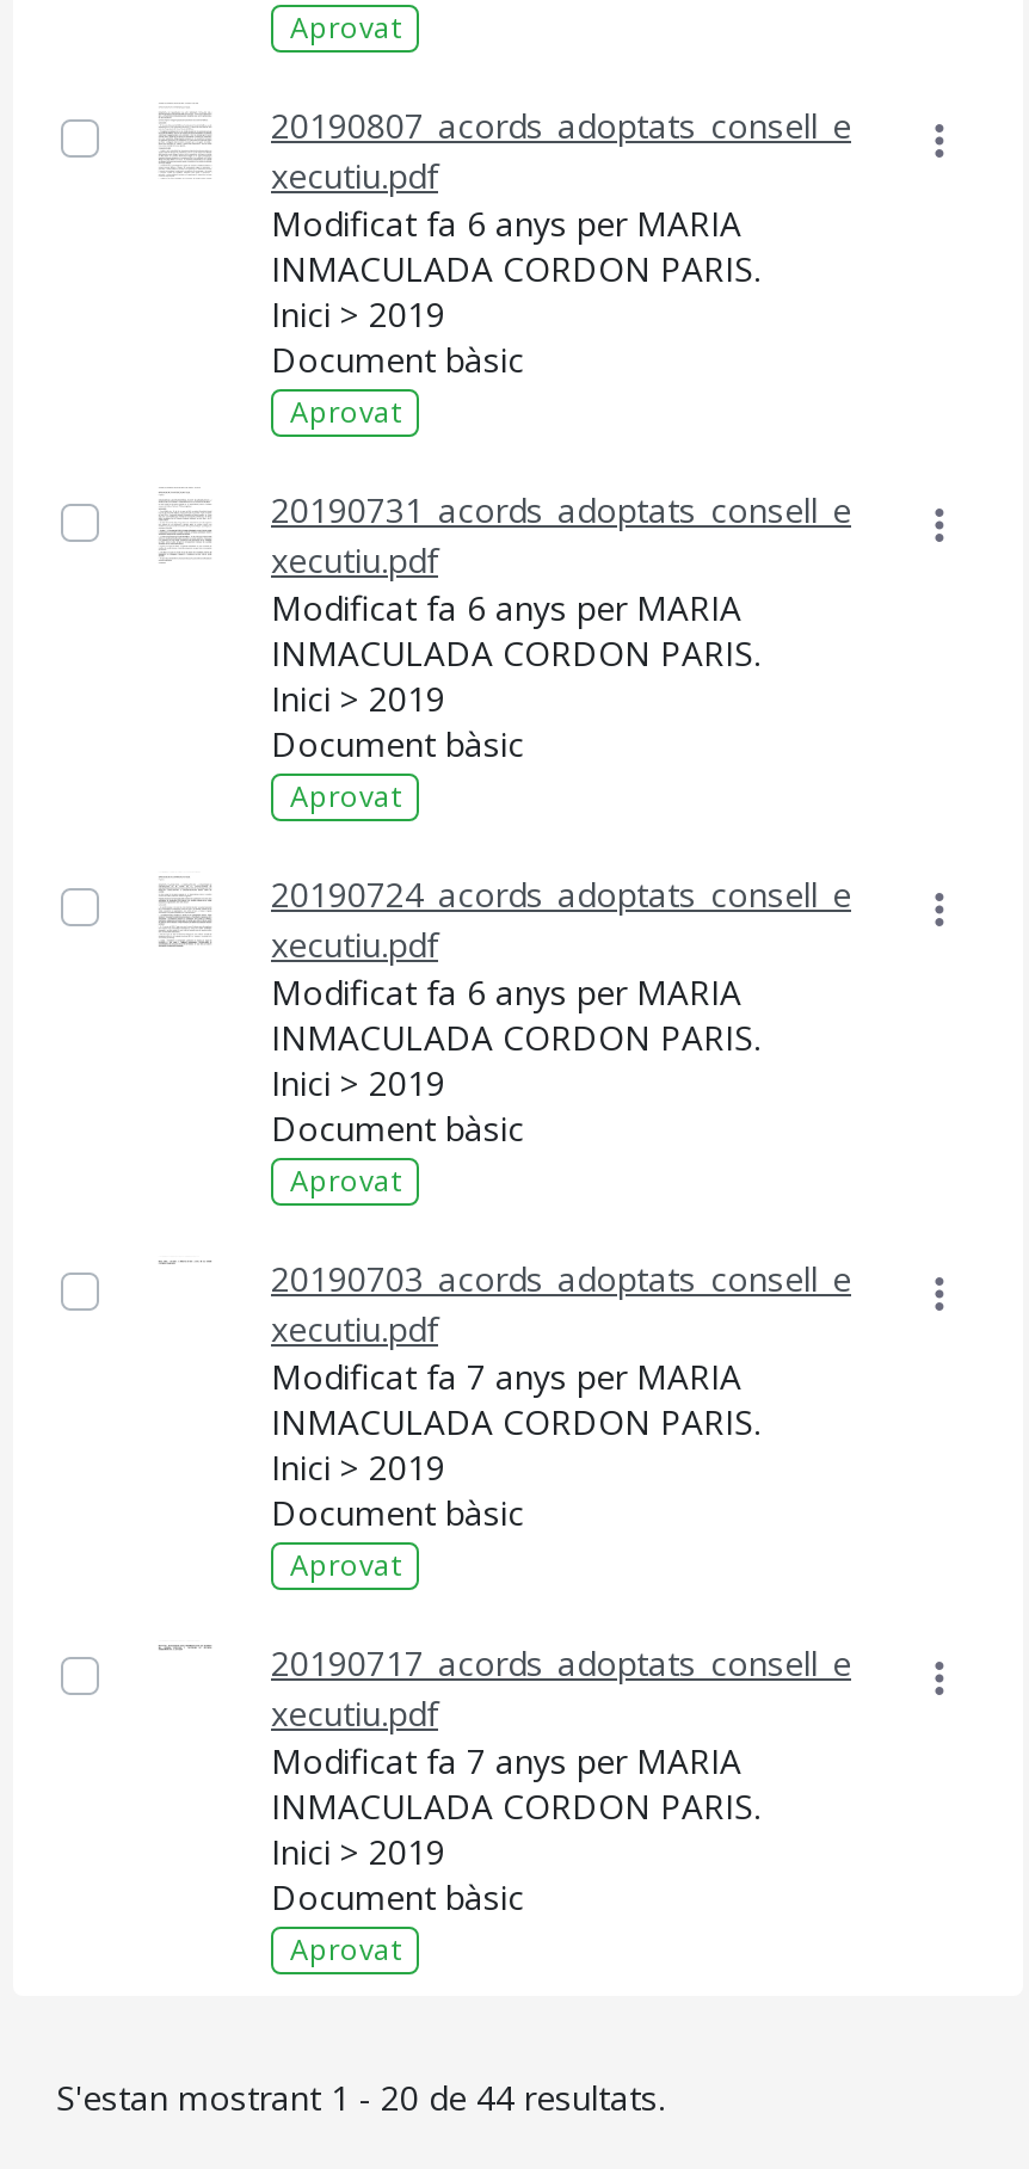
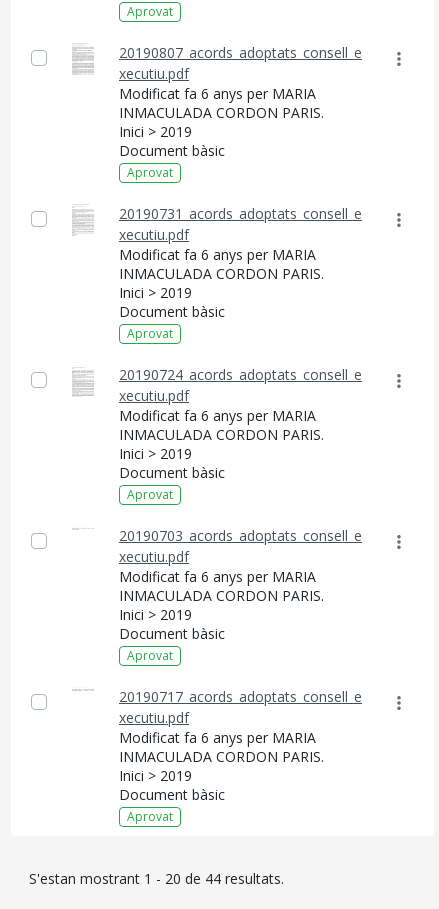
[271,1354,741,1399] Modificat fa 7 anys per MARIA -> [119,567,316,586] Modificat fa 6 anys per MARIA
[271,1738,741,1783] Modificat fa 7 anys per MARIA -> [119,728,316,747] Modificat fa 6 anys per MARIA

